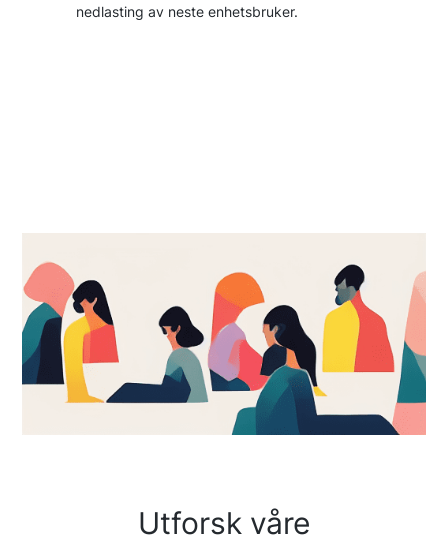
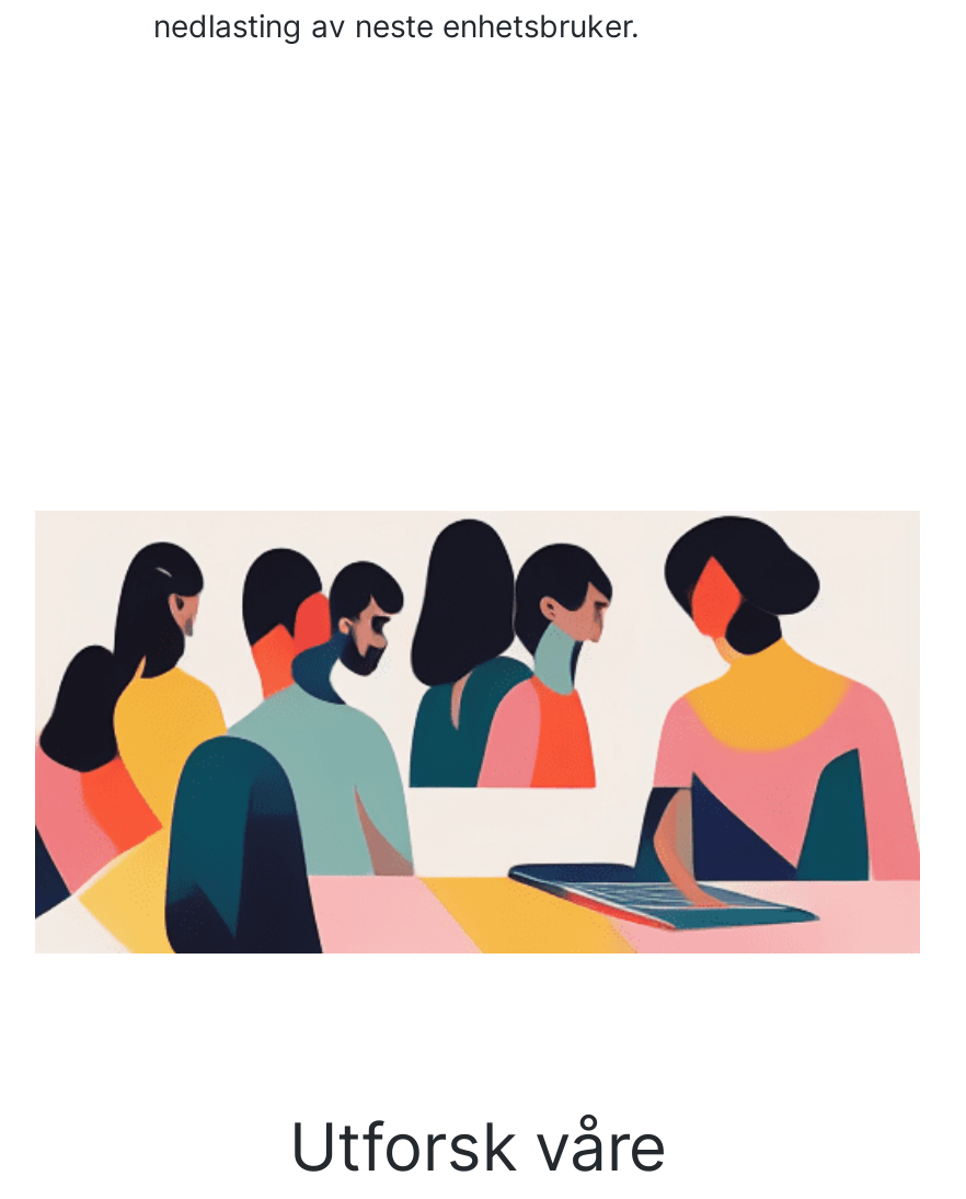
[21,235,427,436] [image] -> [33,513,922,956] [image]

